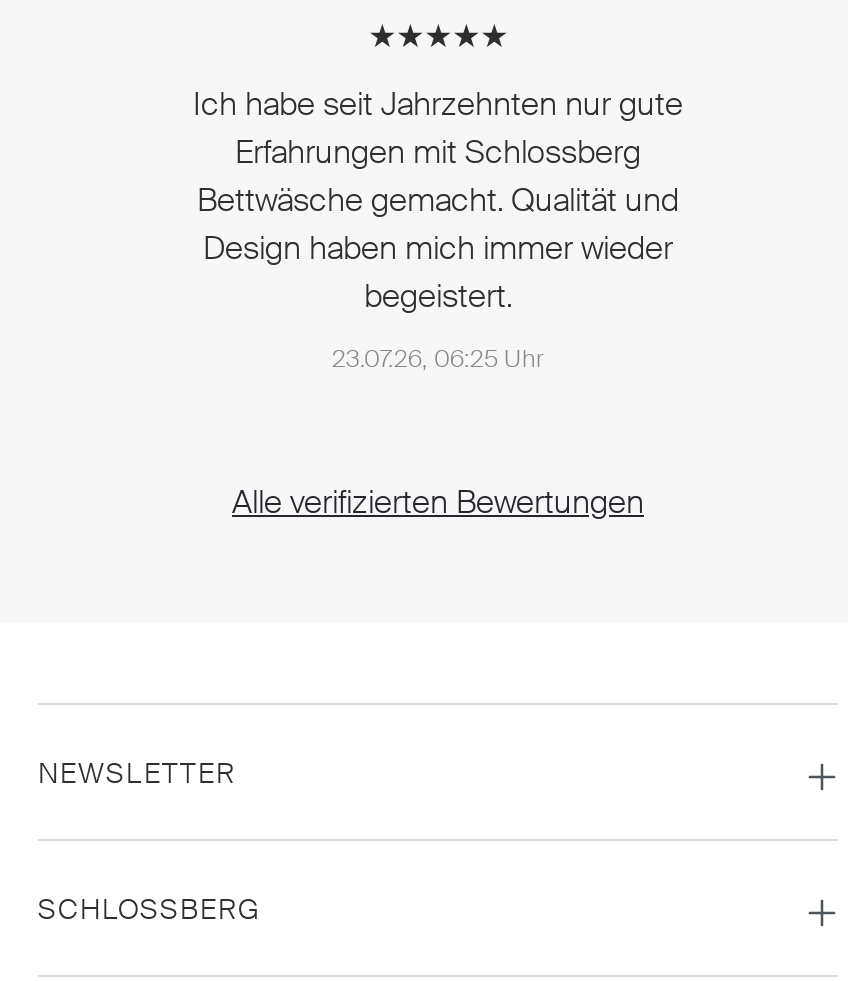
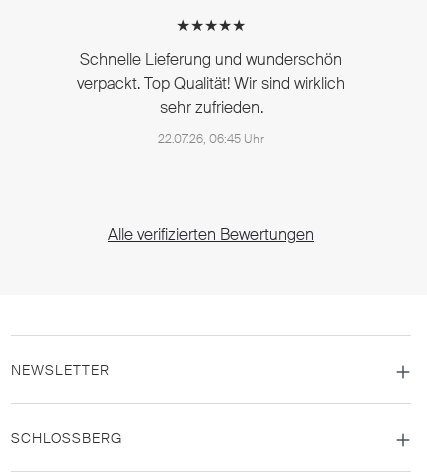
[193,83,683,317] Ich habe seit Jahrzehnten nur gute | Erfahrungen mit Schlossberg | Bettwäsche gemacht. Qualität und | Design haben mich immer wieder | begeistert. -> [77,49,345,118] Schnelle Lieferung und wunderschön | verpackt. Top Qualität! Wir sind wirklich | sehr zufrieden.
[332,343,544,375] 23.07.26, 06:25 Uhr -> [158,131,264,147] 22.07.26, 06:45 Uhr

